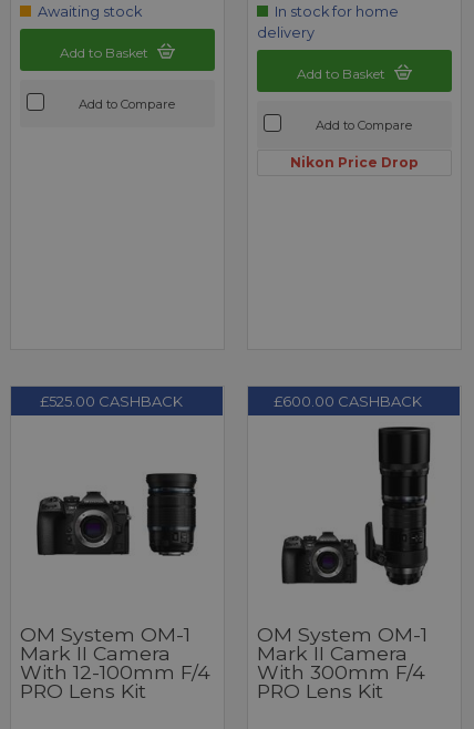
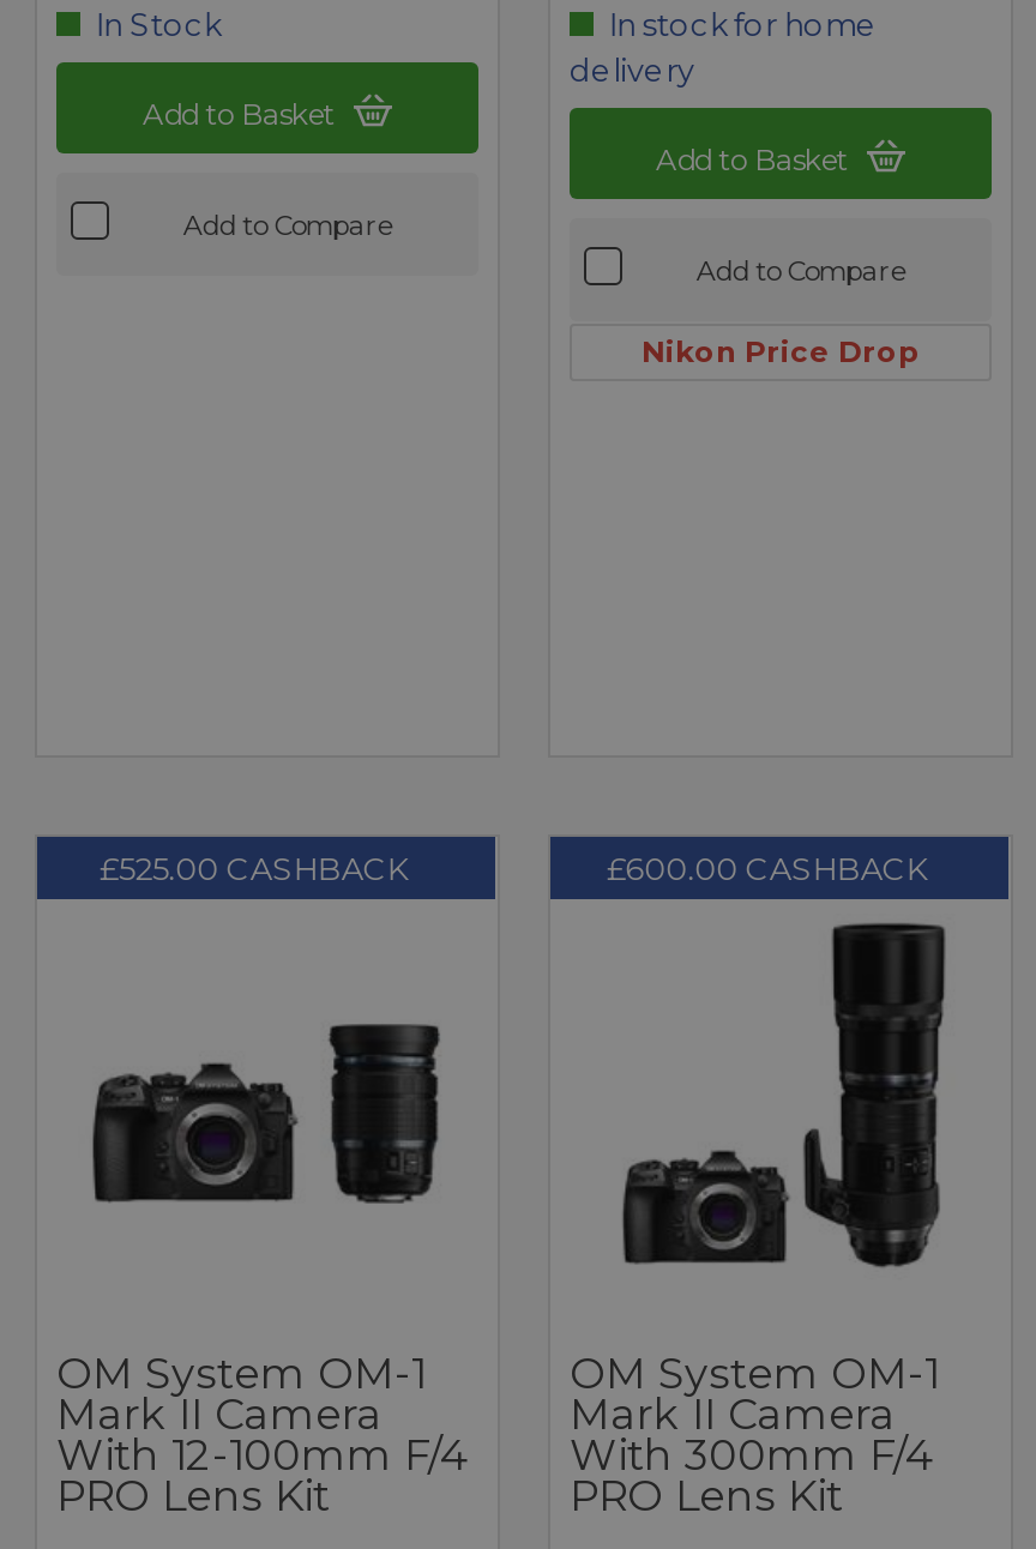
[38,3,142,20] Awaiting stock -> [96,6,220,42] In Stock

